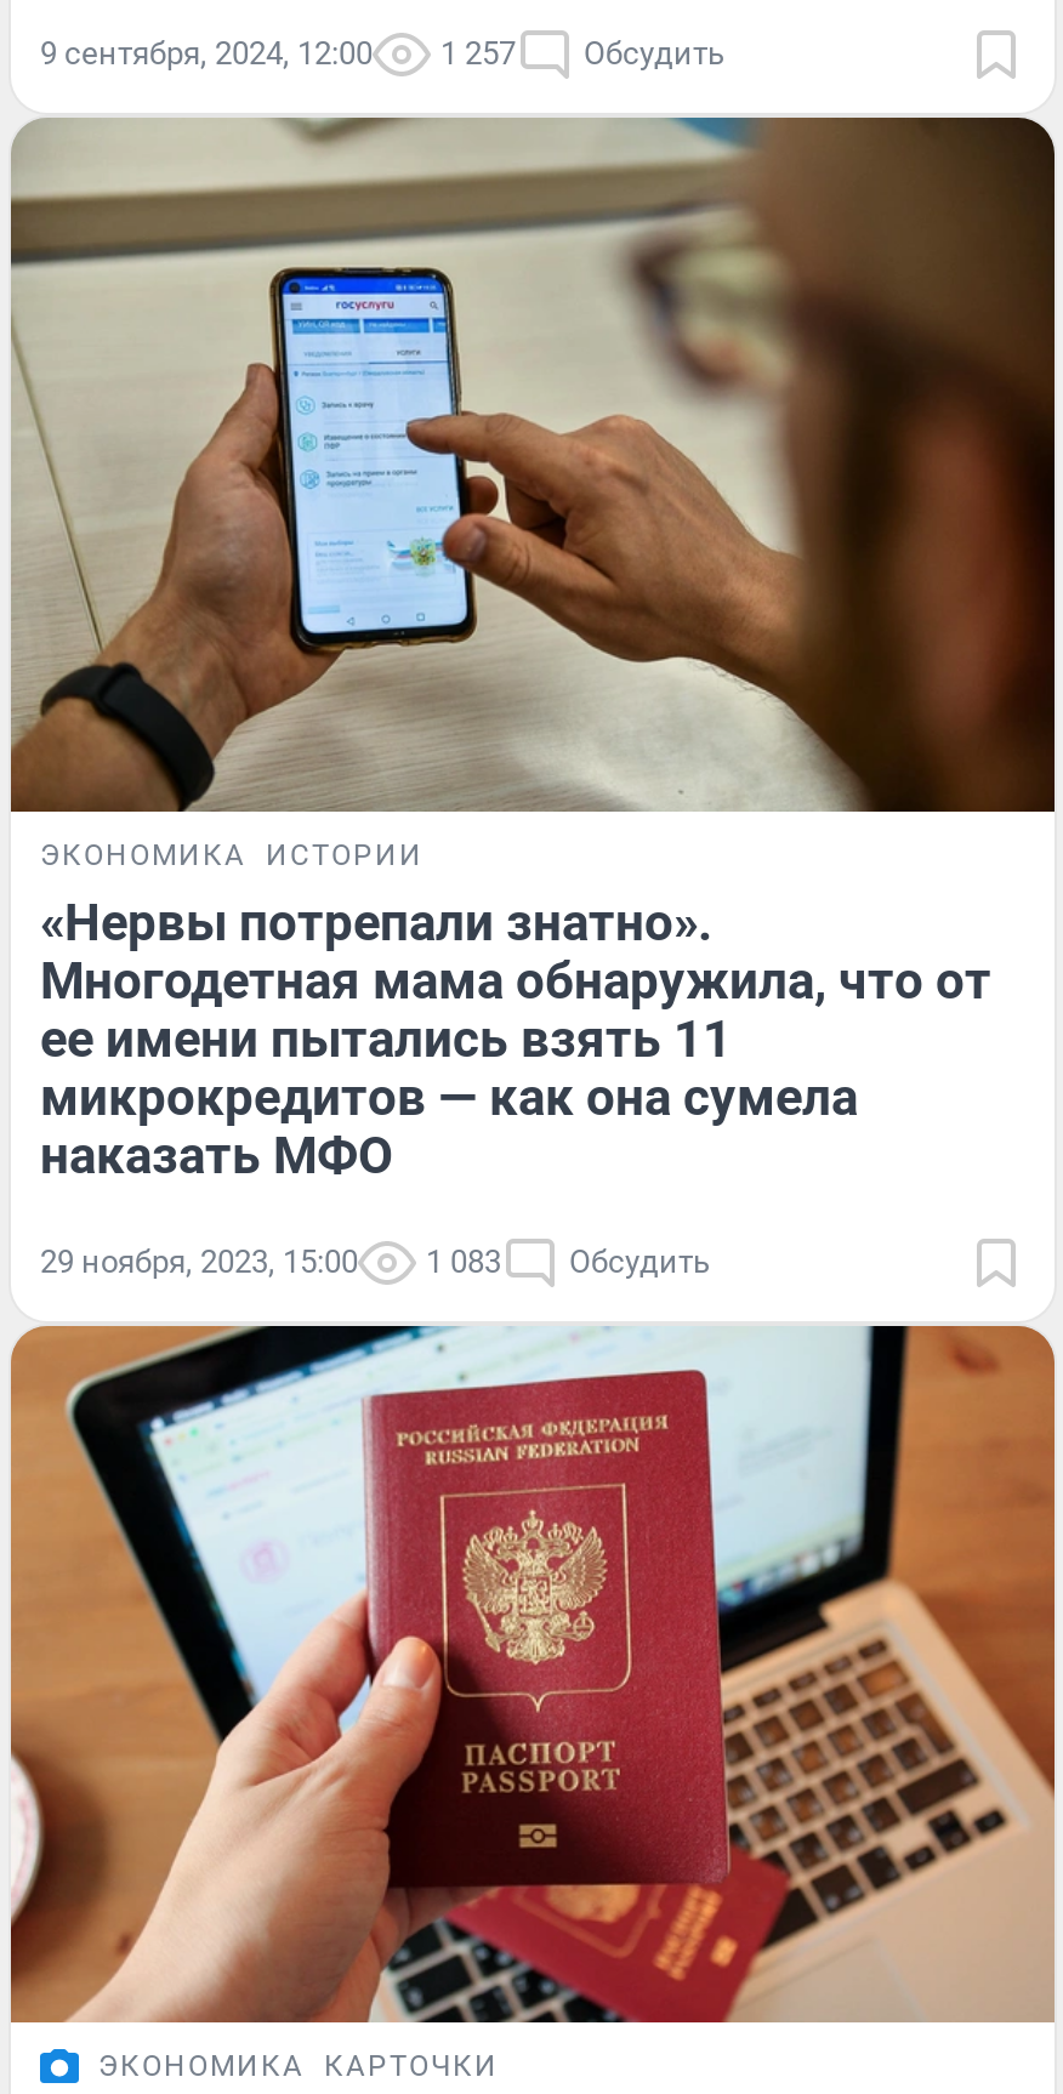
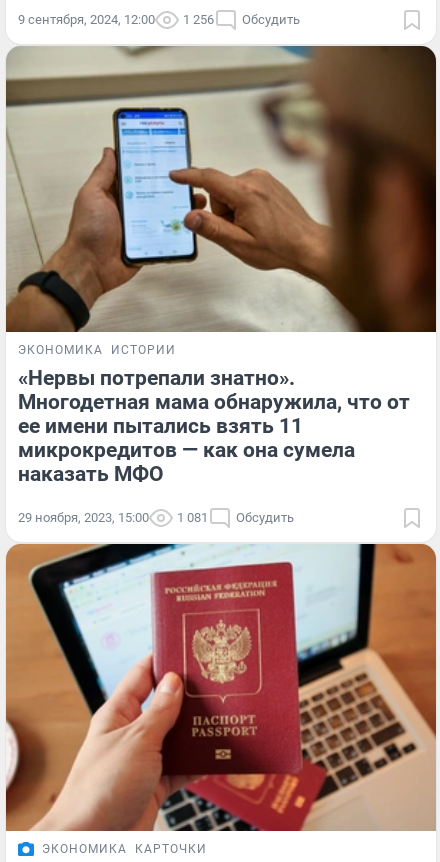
[40,34,724,71] 9 сентября, 2024, 12:00 1 257 Обсудить -> [18,12,300,27] 9 сентября, 2024, 12:00 1 256 Обсудить
[40,1244,710,1280] 29 ноября, 2023, 15:00 1 083 Обсудить -> [18,510,294,525] 29 ноября, 2023, 15:00 1 081 Обсудить

